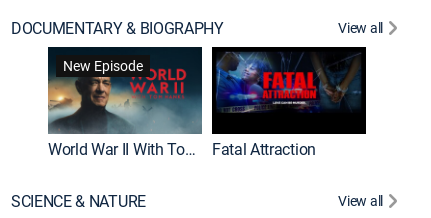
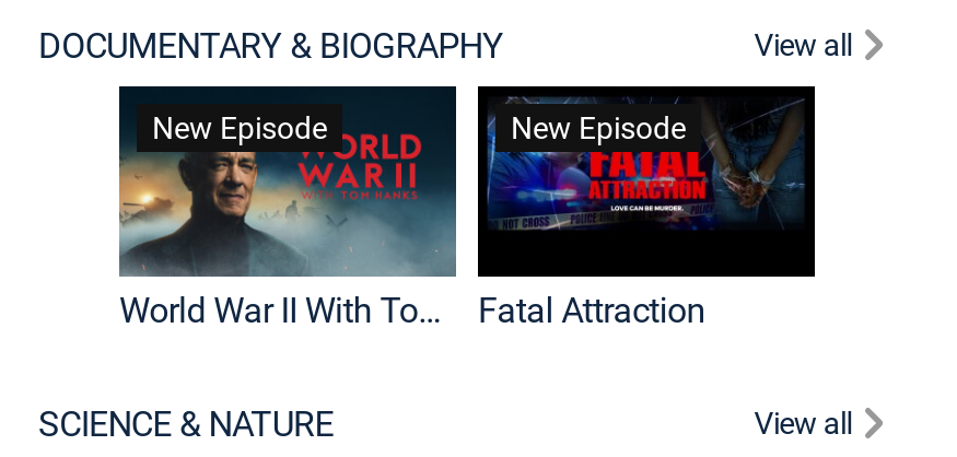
none -> [511,107,686,148] New Episode

